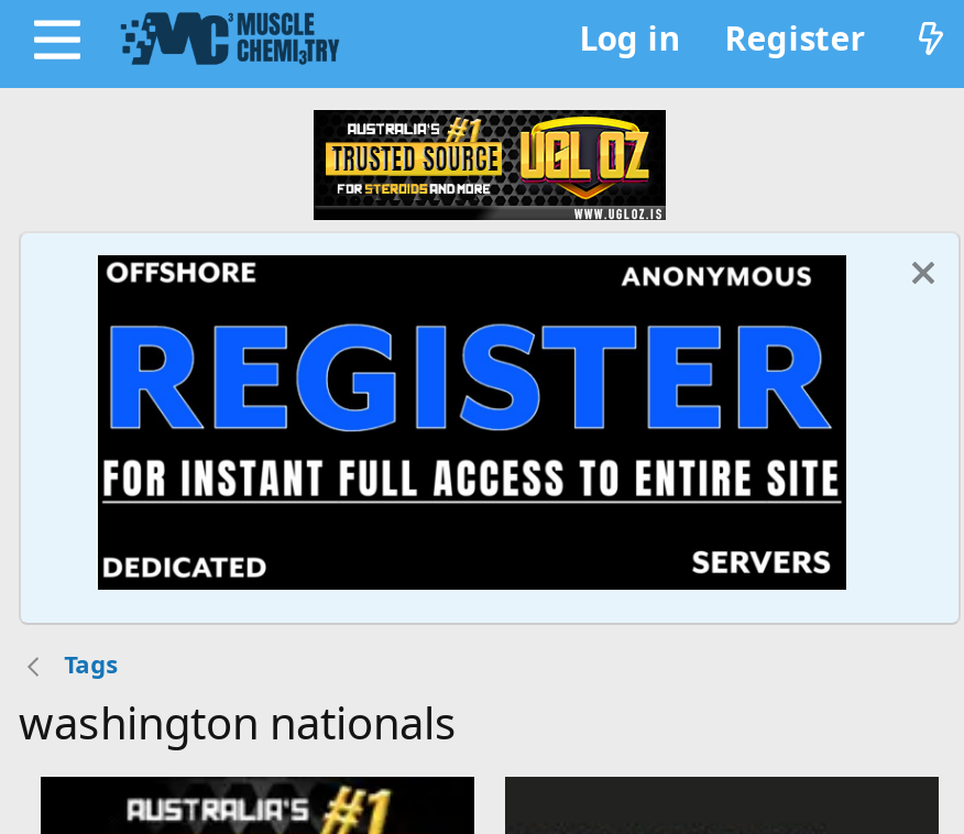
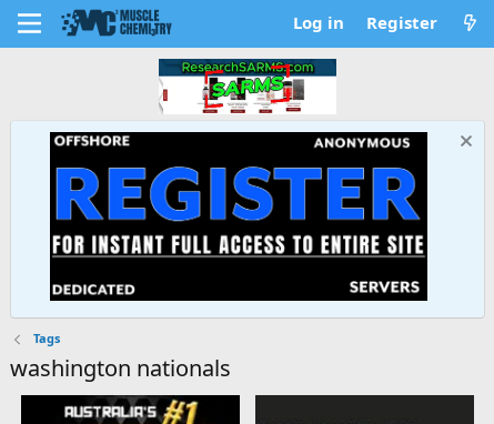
[311,108,668,222] [image] -> [158,58,337,114] [image]

